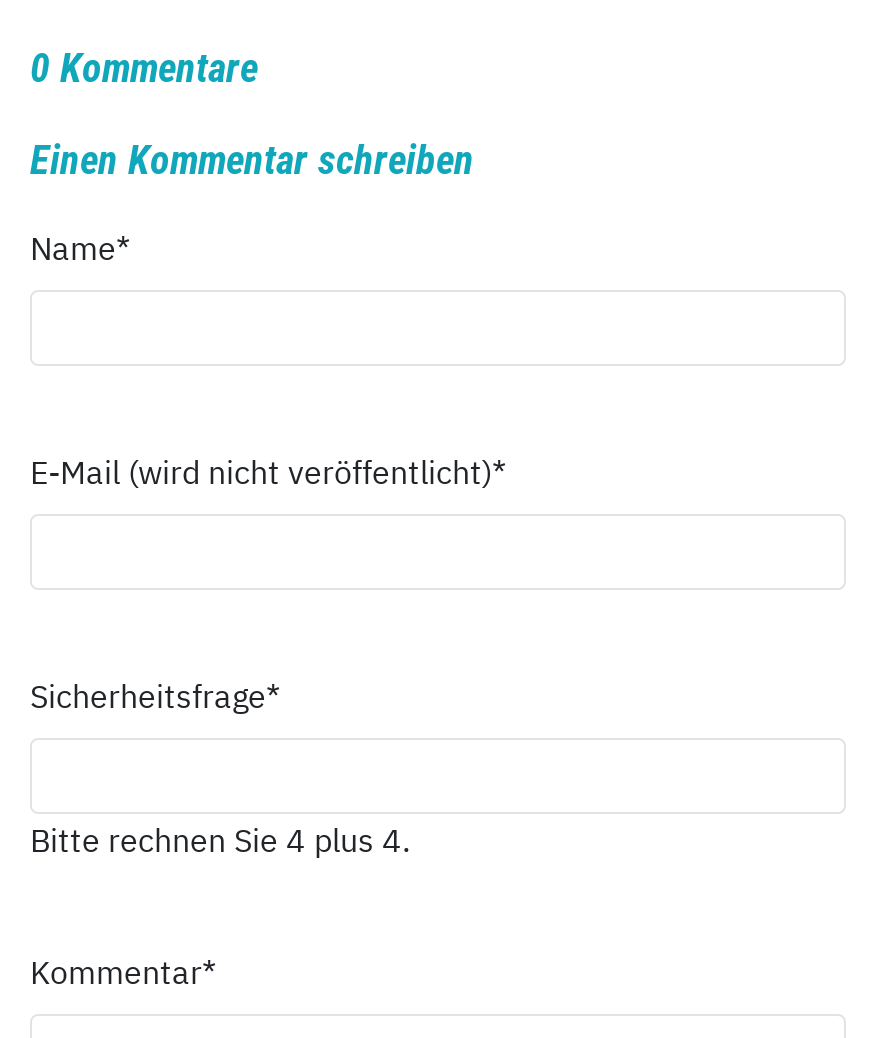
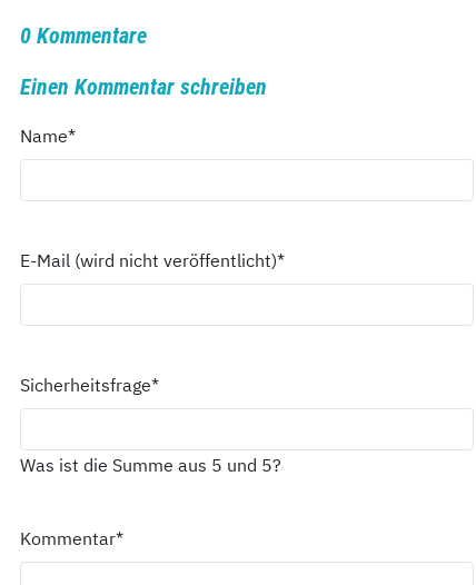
[30,820,410,860] Bitte rechnen Sie 4 plus 4. -> [20,454,281,476] Was ist die Summe aus 5 und 5?

